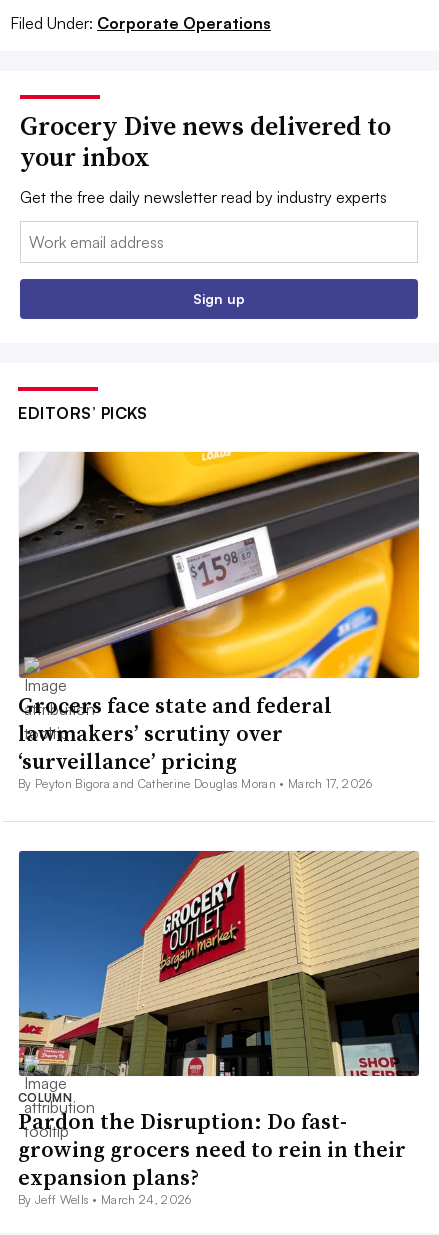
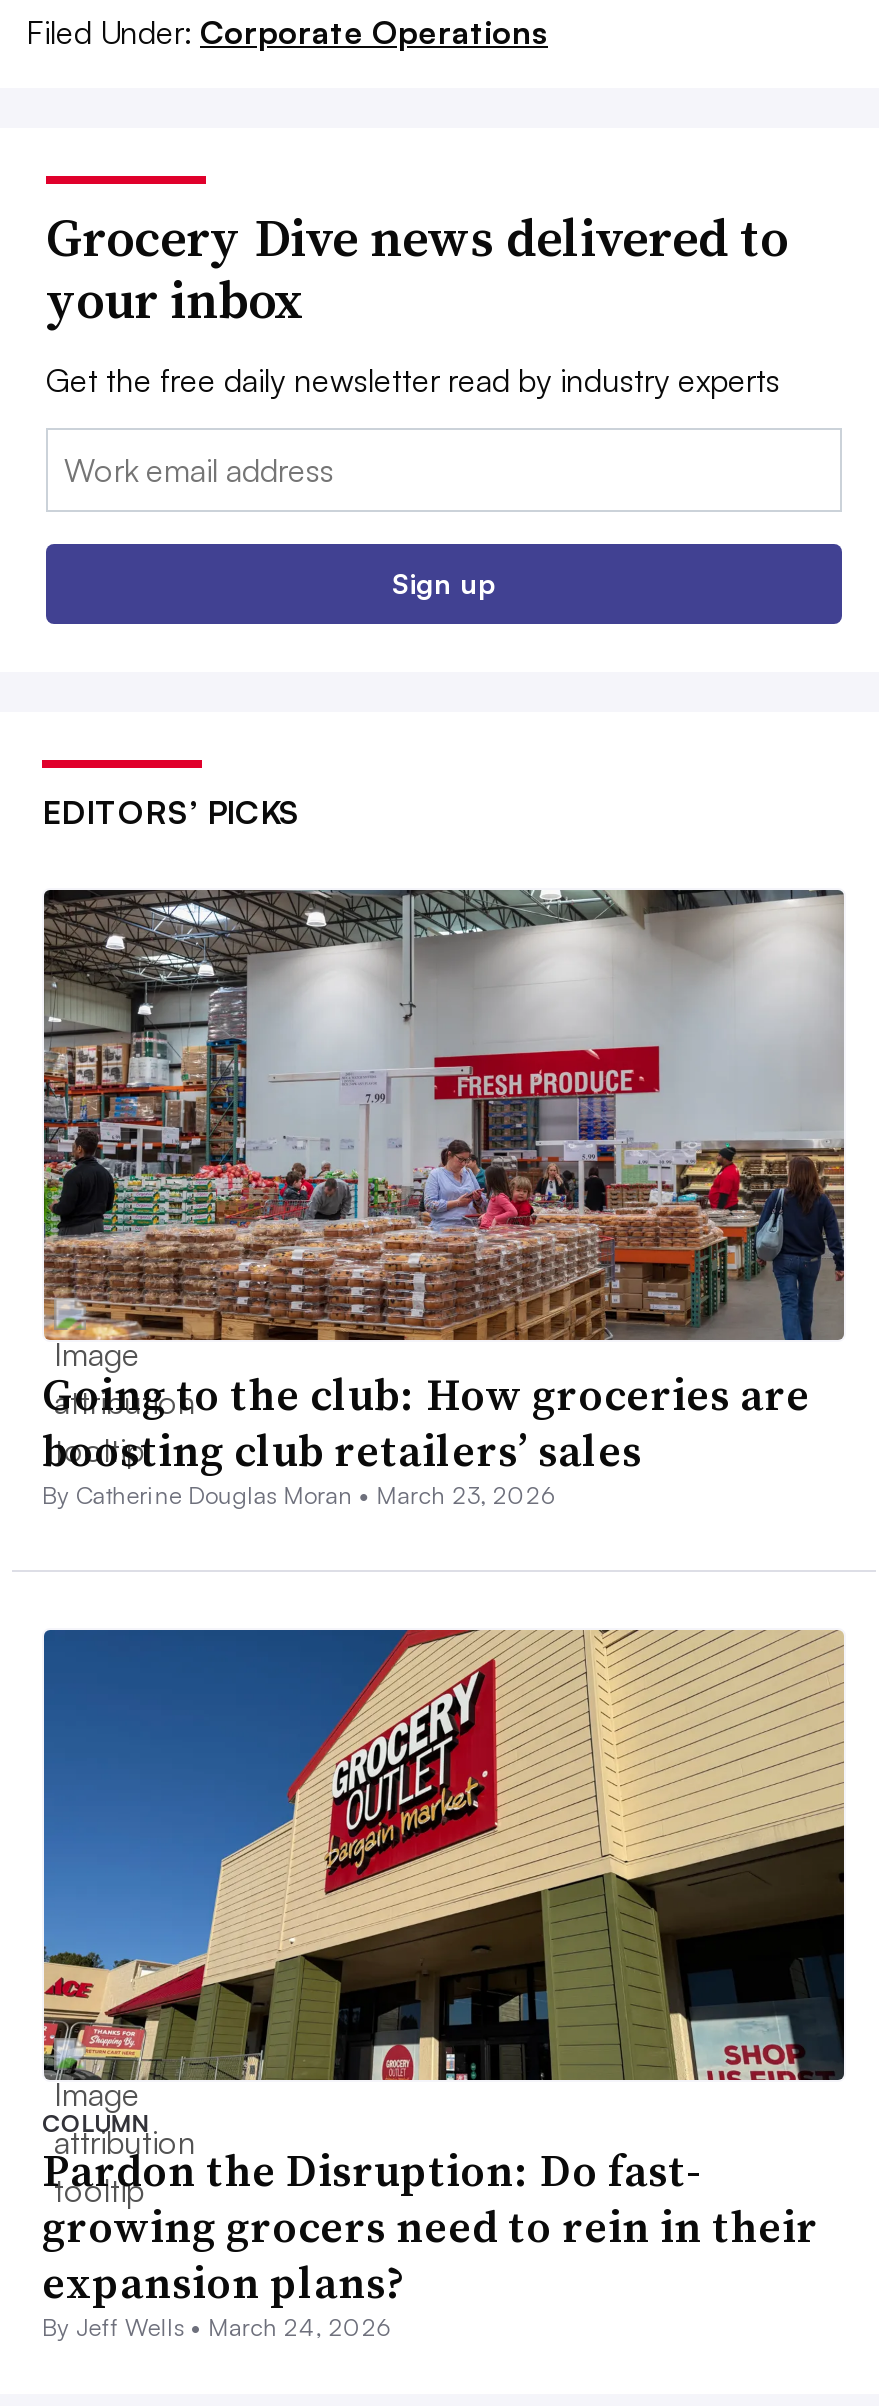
[18,451,420,791] [image] | Grocers face state and federal | lawmakers’ scrutiny over | ‘surveillance’ pricing | By Peyton Bigora and Catherine Douglas Moran • March 17, 2026 -> [42,888,846,1511] [image] | Going to the club: How groceries are | boosting club retailers’ sales | By Catherine Douglas Moran • March 23, 2026

